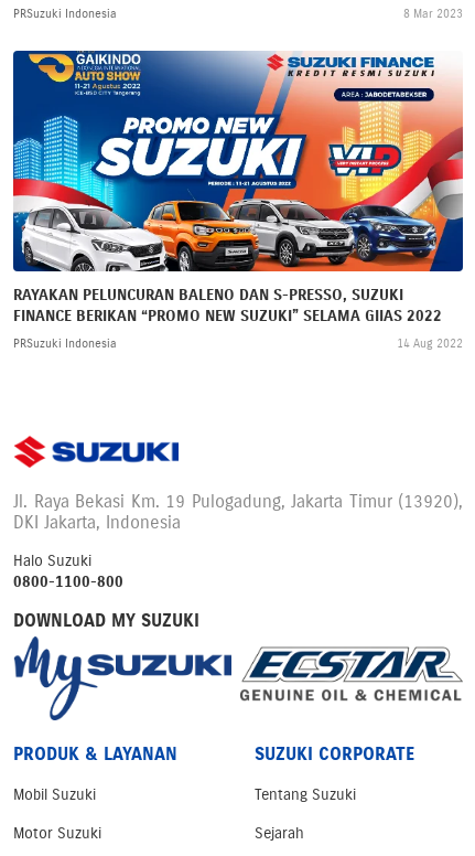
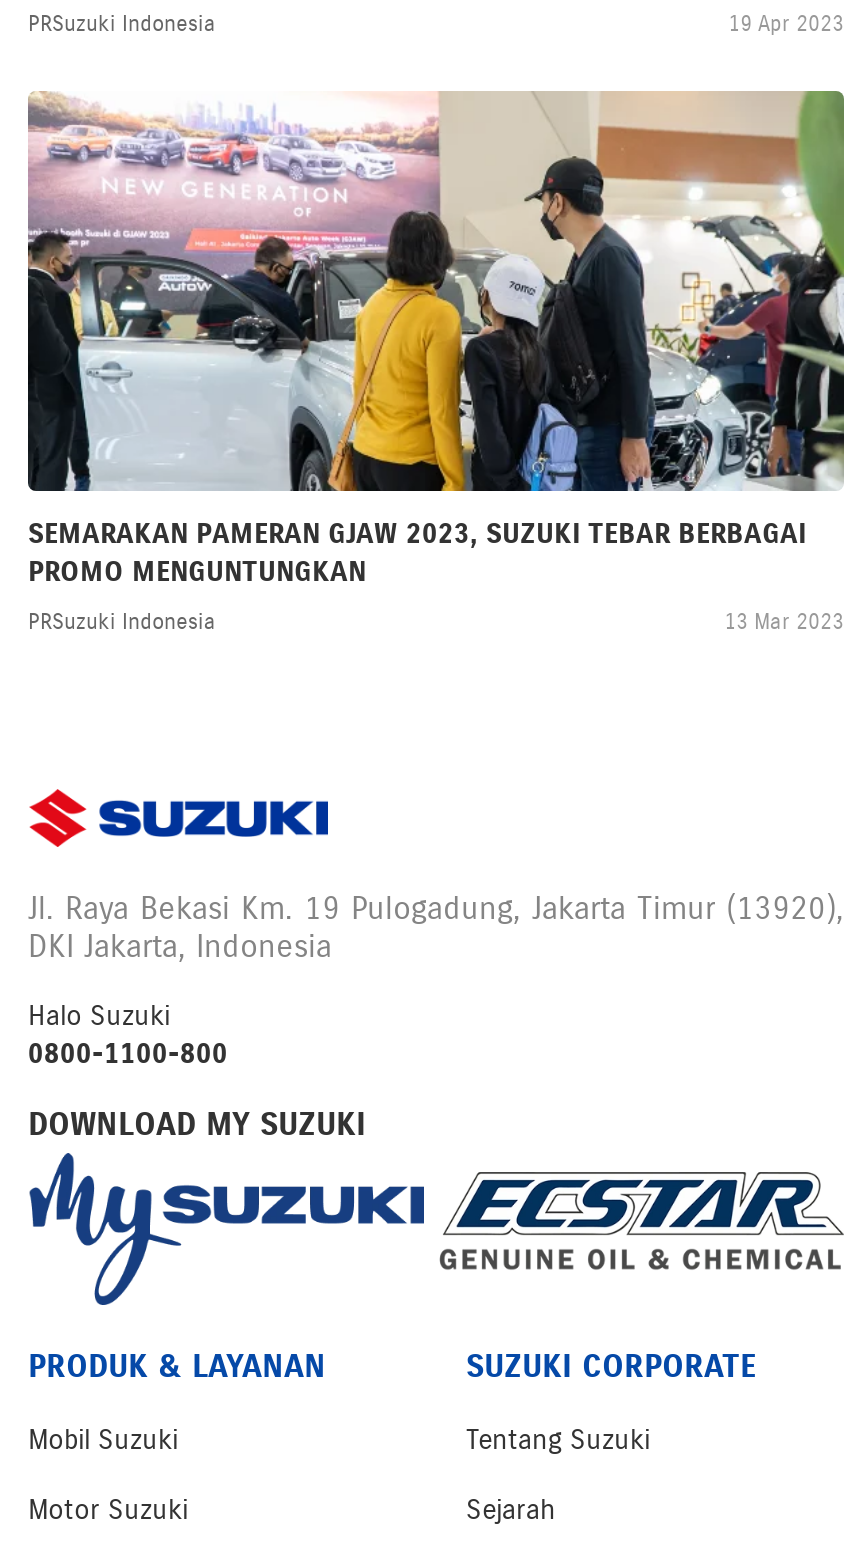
[403,5,463,21] 8 Mar 2023 -> [728,8,844,36] 19 Apr 2023
[12,50,464,325] [image] | RAYAKAN PELUNCURAN BALENO DAN S-PRESSO, SUZUKI | FINANCE BERIKAN “PROMO NEW SUZUKI” SELAMA GIIAS 2022 -> [26,89,846,588] [image] | SEMARAKAN PAMERAN GJAW 2023, SUZUKI TEBAR BERBAGAI | PROMO MENGUNTUNGKAN
[397,335,463,350] 14 Aug 2022 -> [724,606,844,634] 13 Mar 2023

